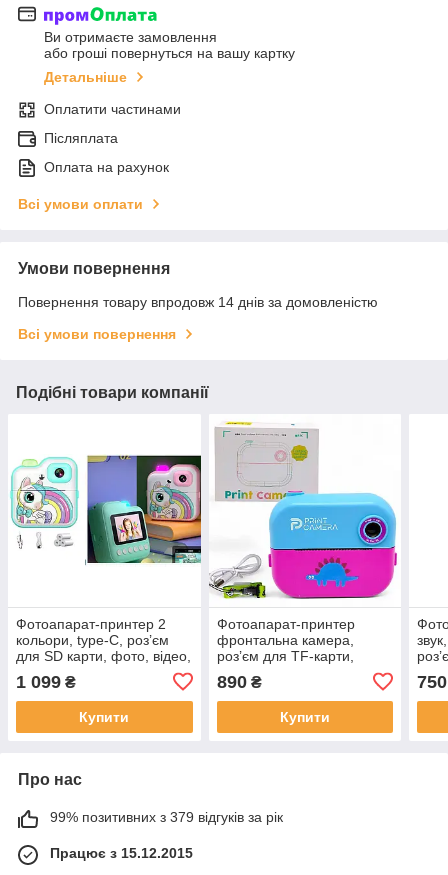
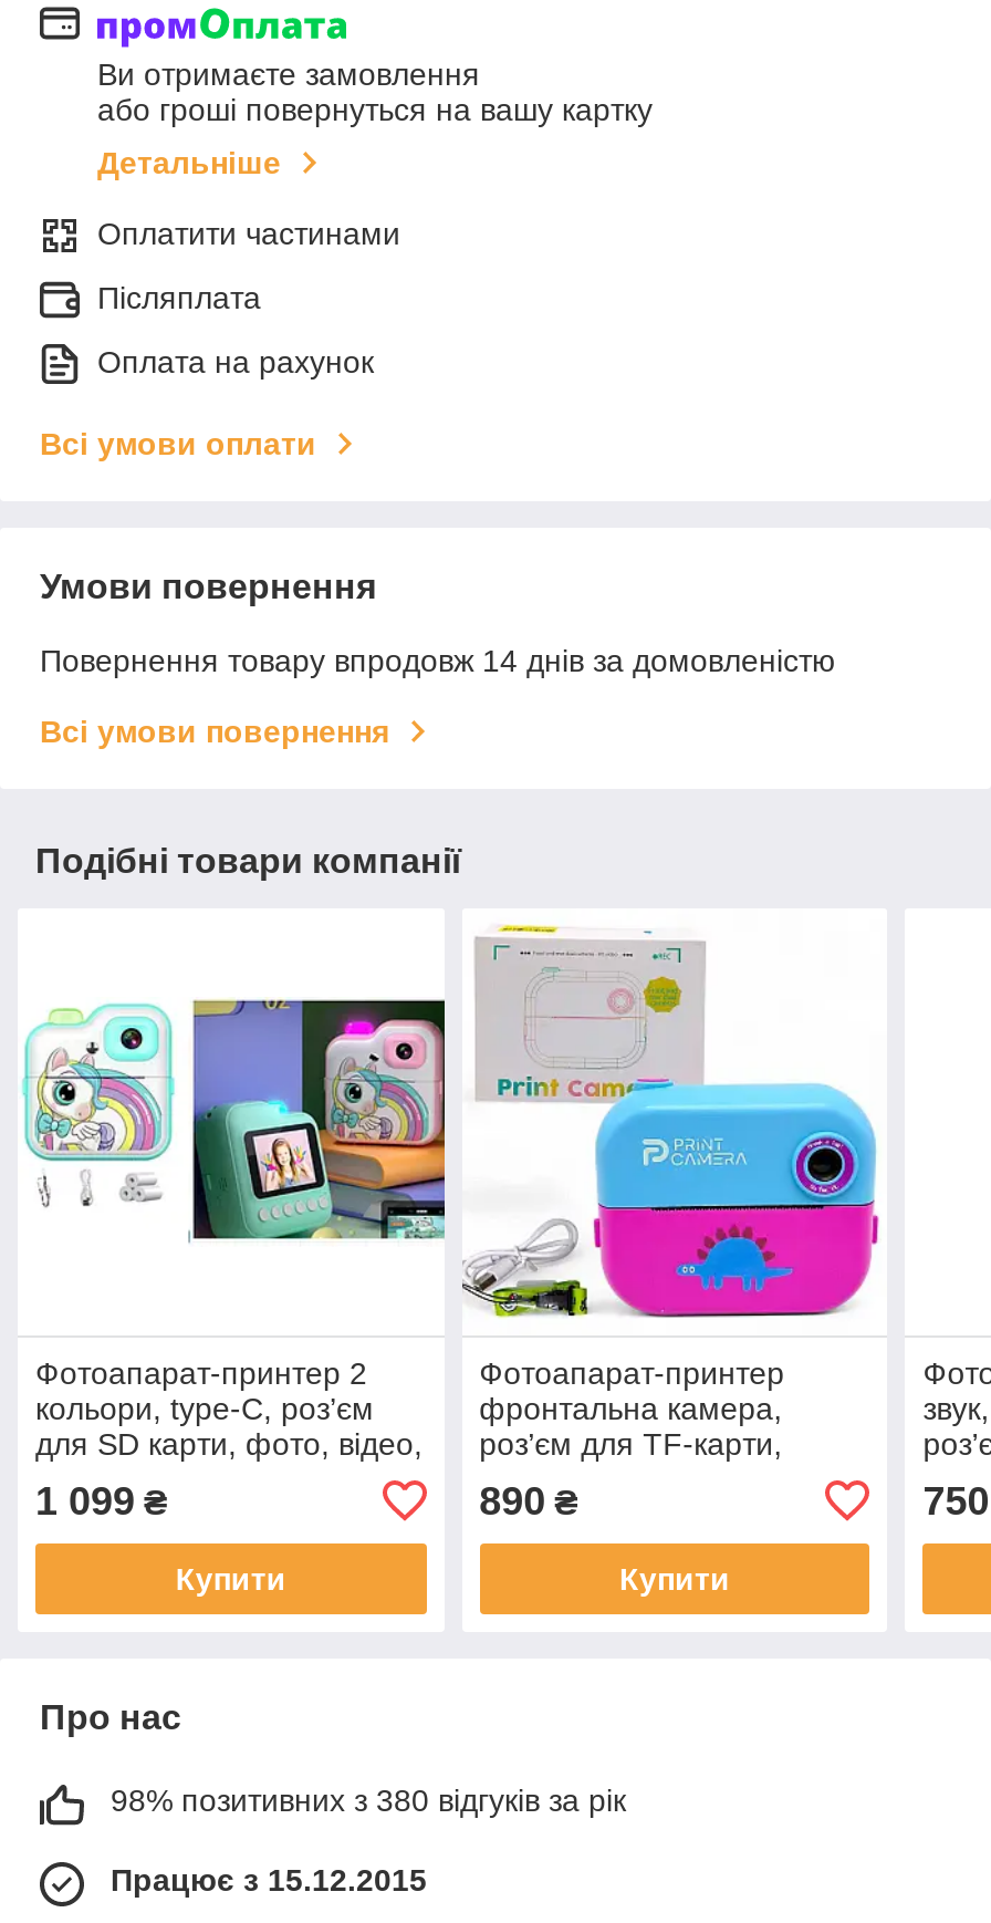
[50,809,283,825] 99% позитивних з 379 відгуків за рік -> [111,1782,626,1817] 98% позитивних з 380 відгуків за рік

